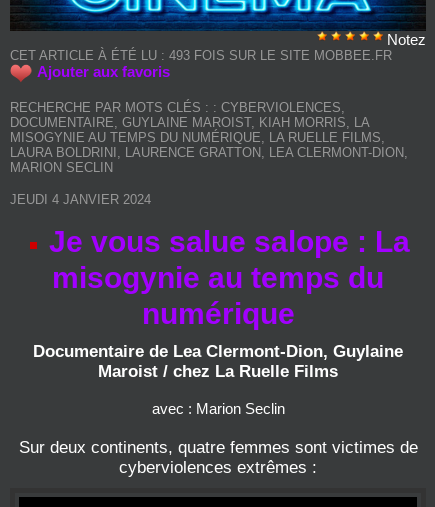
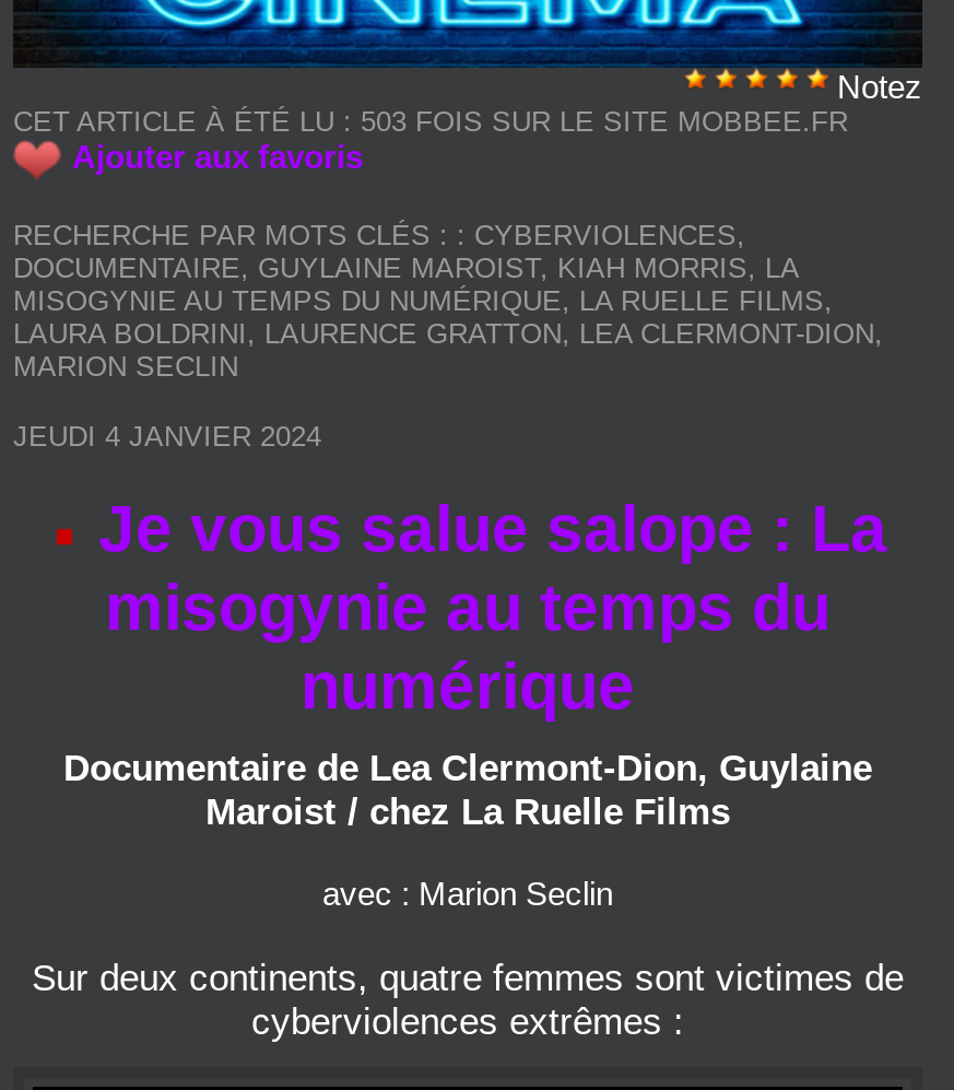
[10,48,392,63] CET ARTICLE À ÉTÉ LU : 493 FOIS SUR LE SITE MOBBEE.FR -> [13,105,848,138] CET ARTICLE À ÉTÉ LU : 503 FOIS SUR LE SITE MOBBEE.FR

